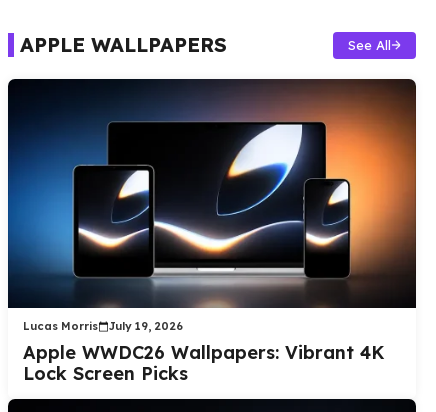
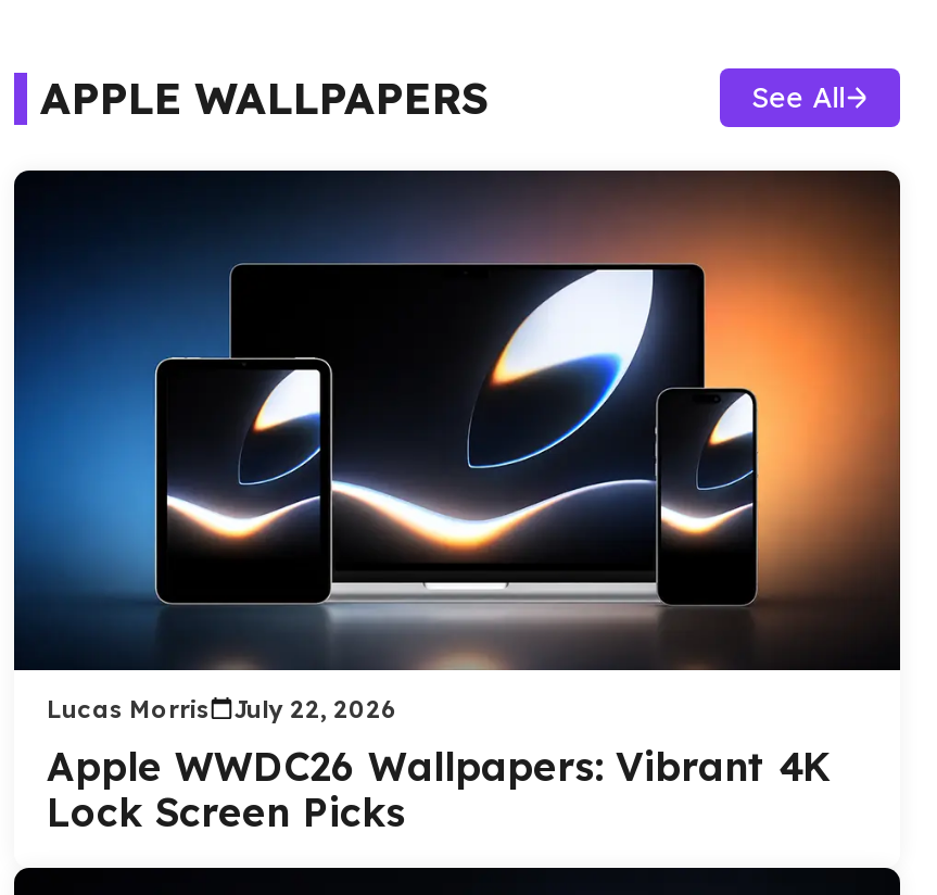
[23,319,183,333] Lucas Morris July 19, 2026 -> [47,693,396,723] Lucas Morris July 22, 2026

